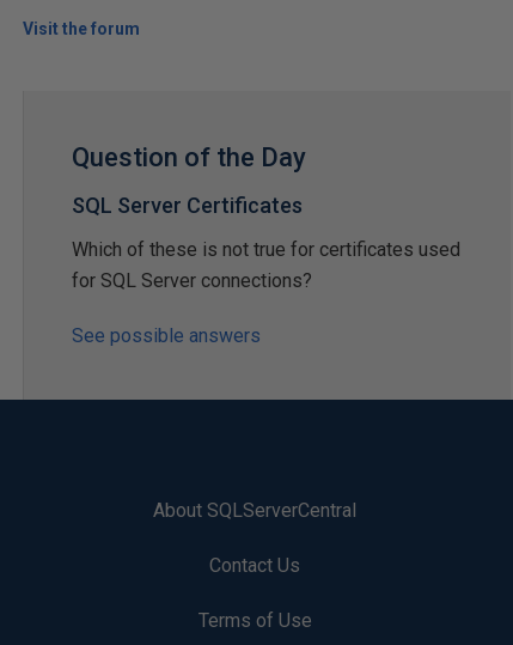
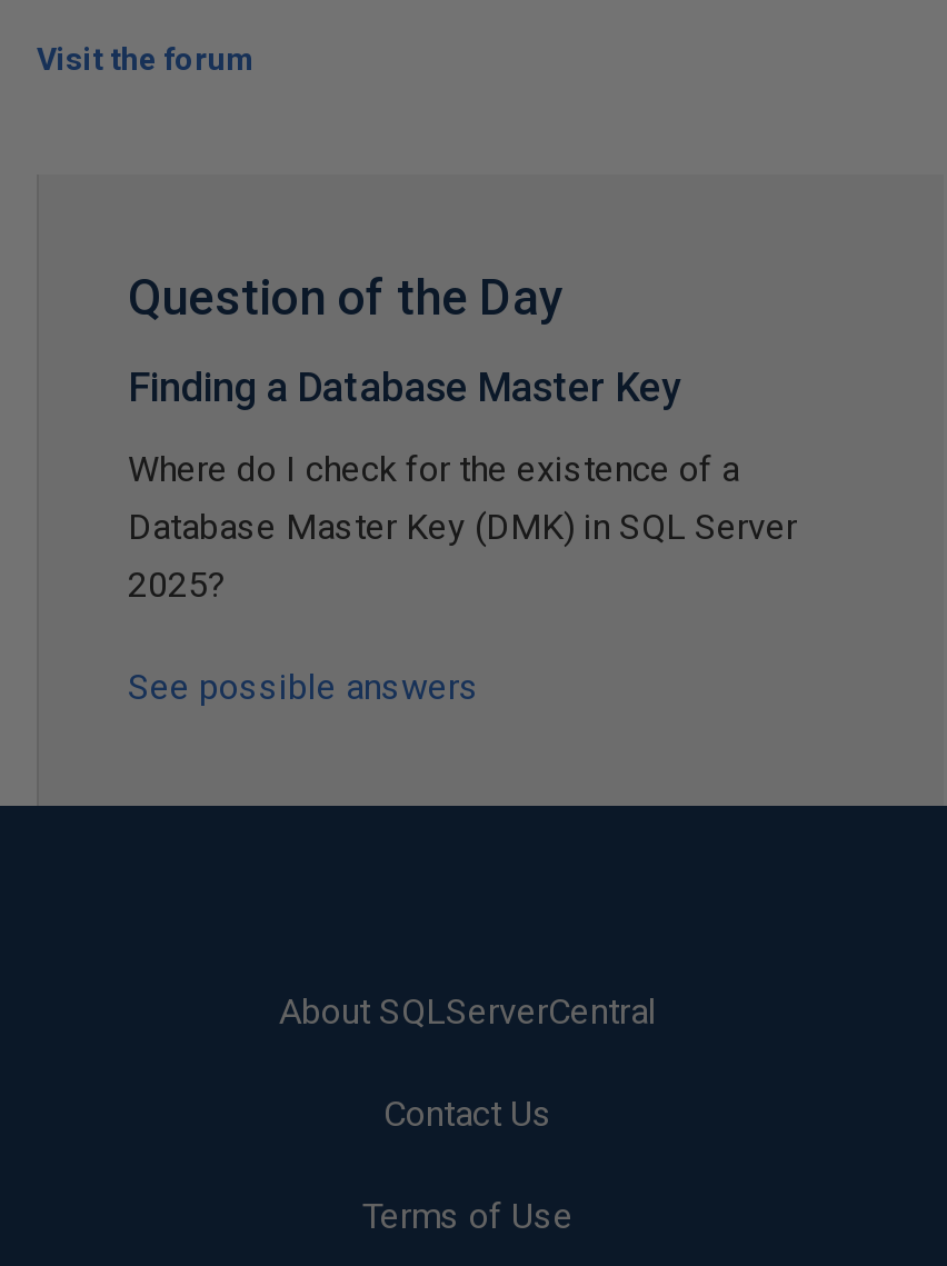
[72,193,303,218] SQL Server Certificates -> [128,363,681,410] Finding a Database Master Key
[72,238,460,292] Which of these is not true for certificates used | for SQL Server connections? -> [128,448,797,606] Where do I check for the existence of a | Database Master Key (DMK) in SQL Server | 2025?

